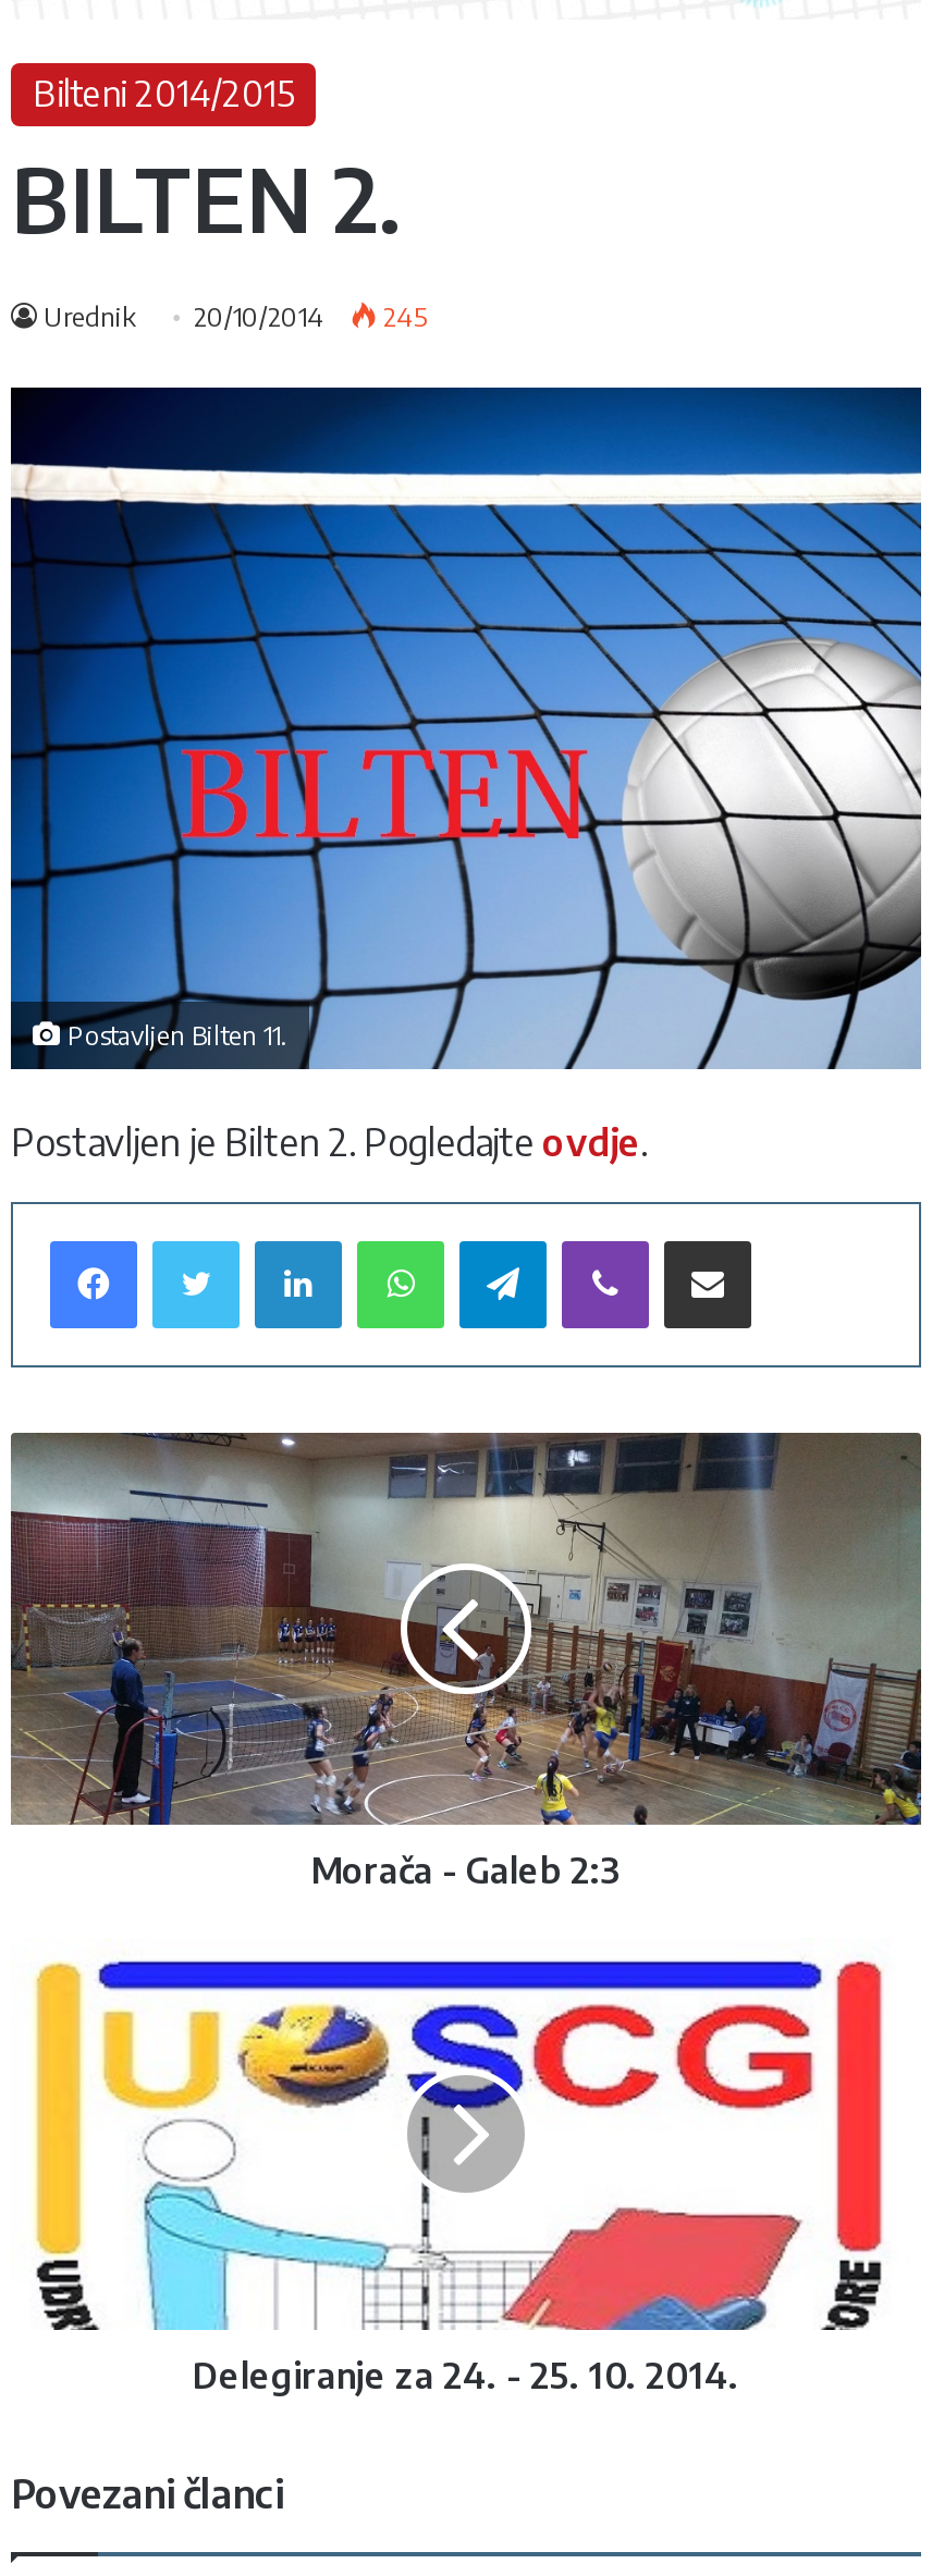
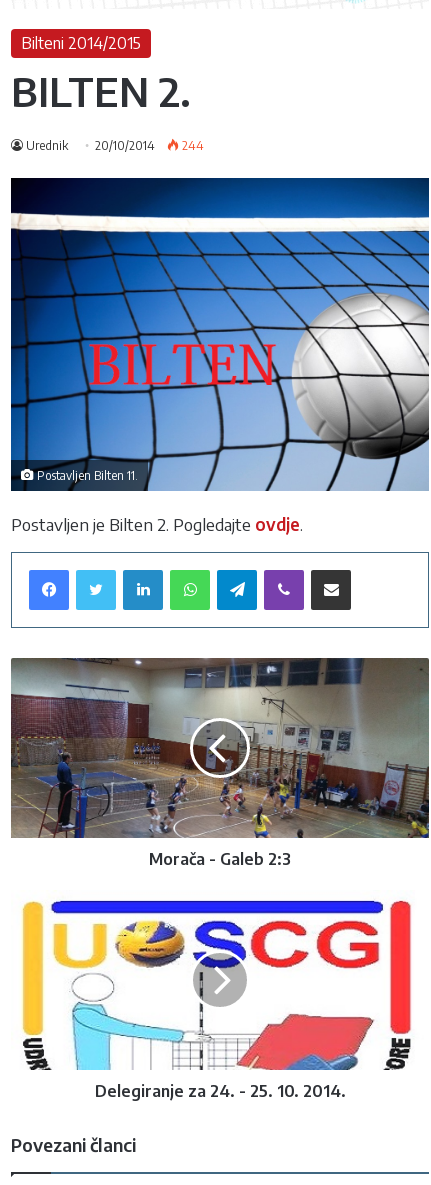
[44,300,427,333] Urednik 20/10/2014 245 -> [26,138,204,153] Urednik 20/10/2014 244

